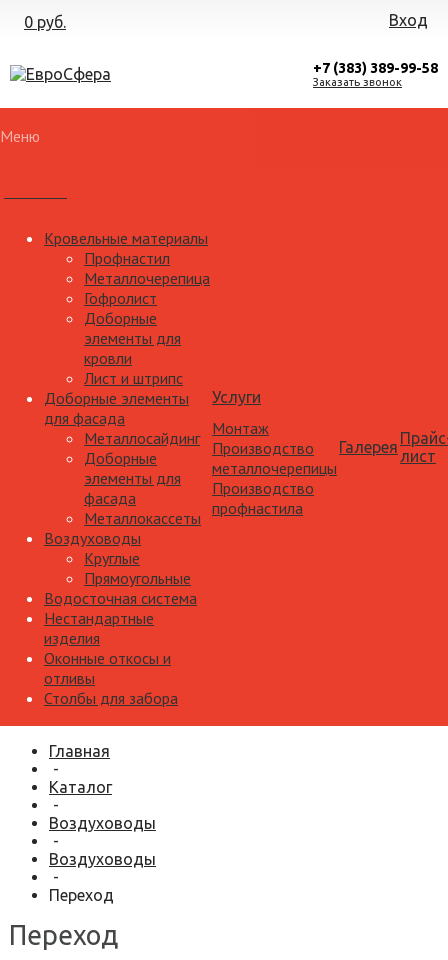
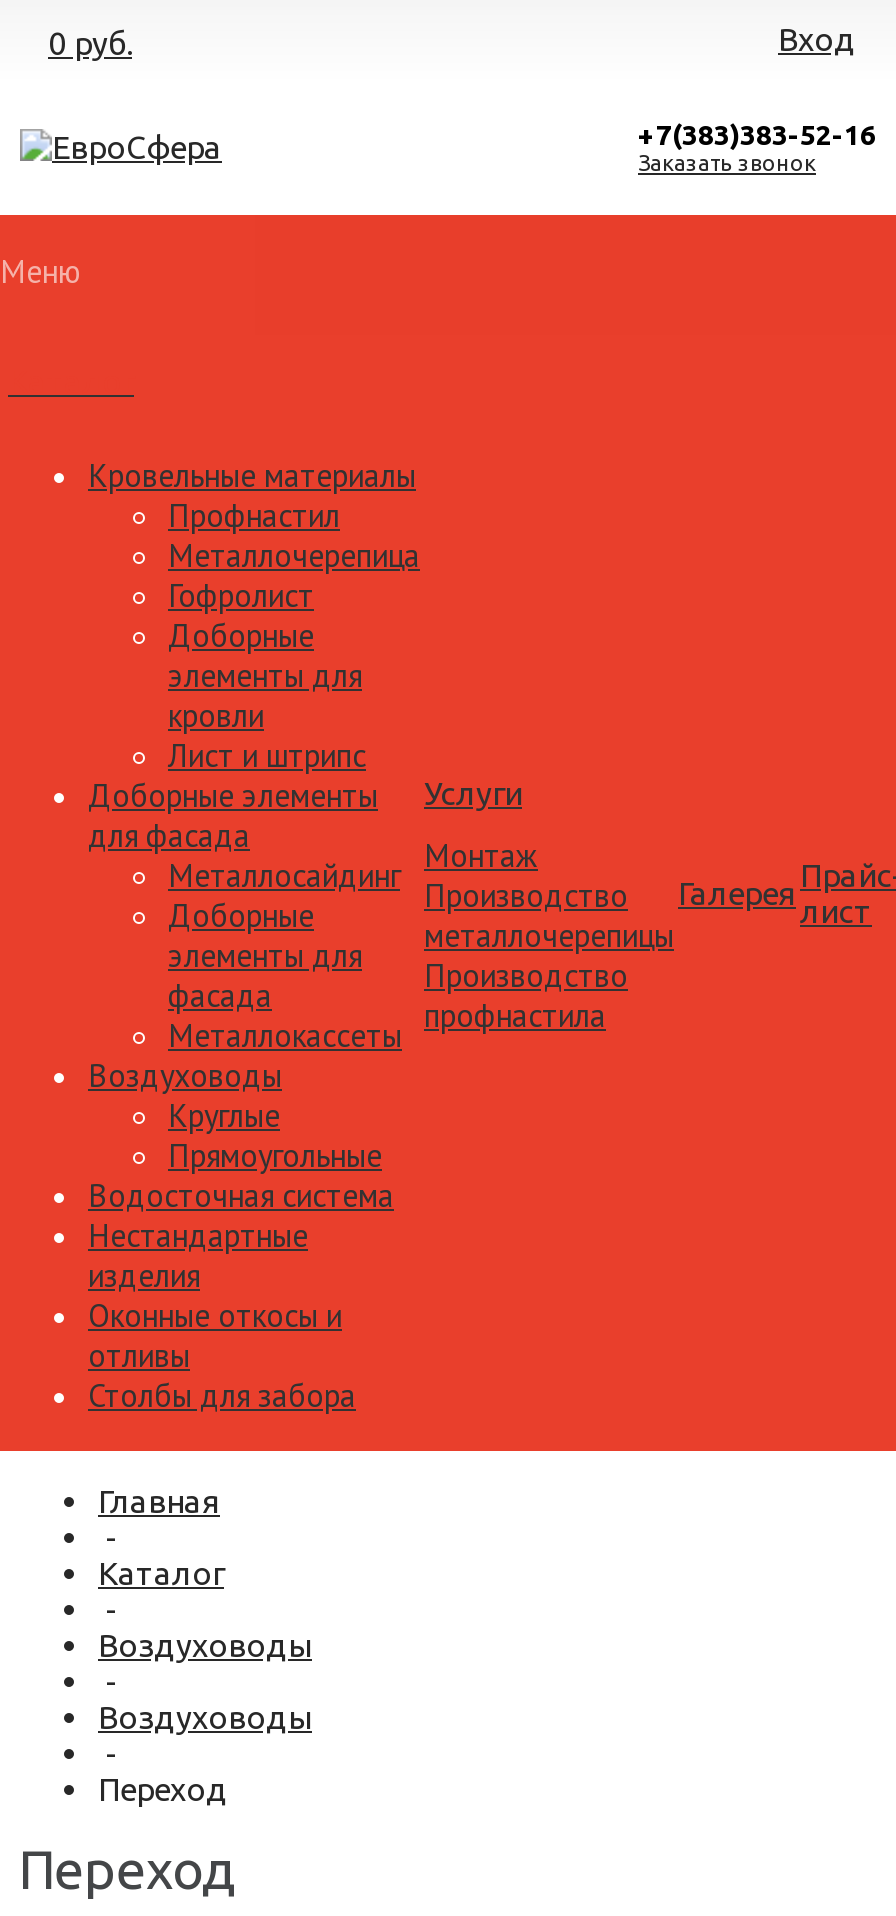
[313,60,438,76] +7 (383) 389-99-58 -> [638,119,876,151] +7(383)383-52-16

